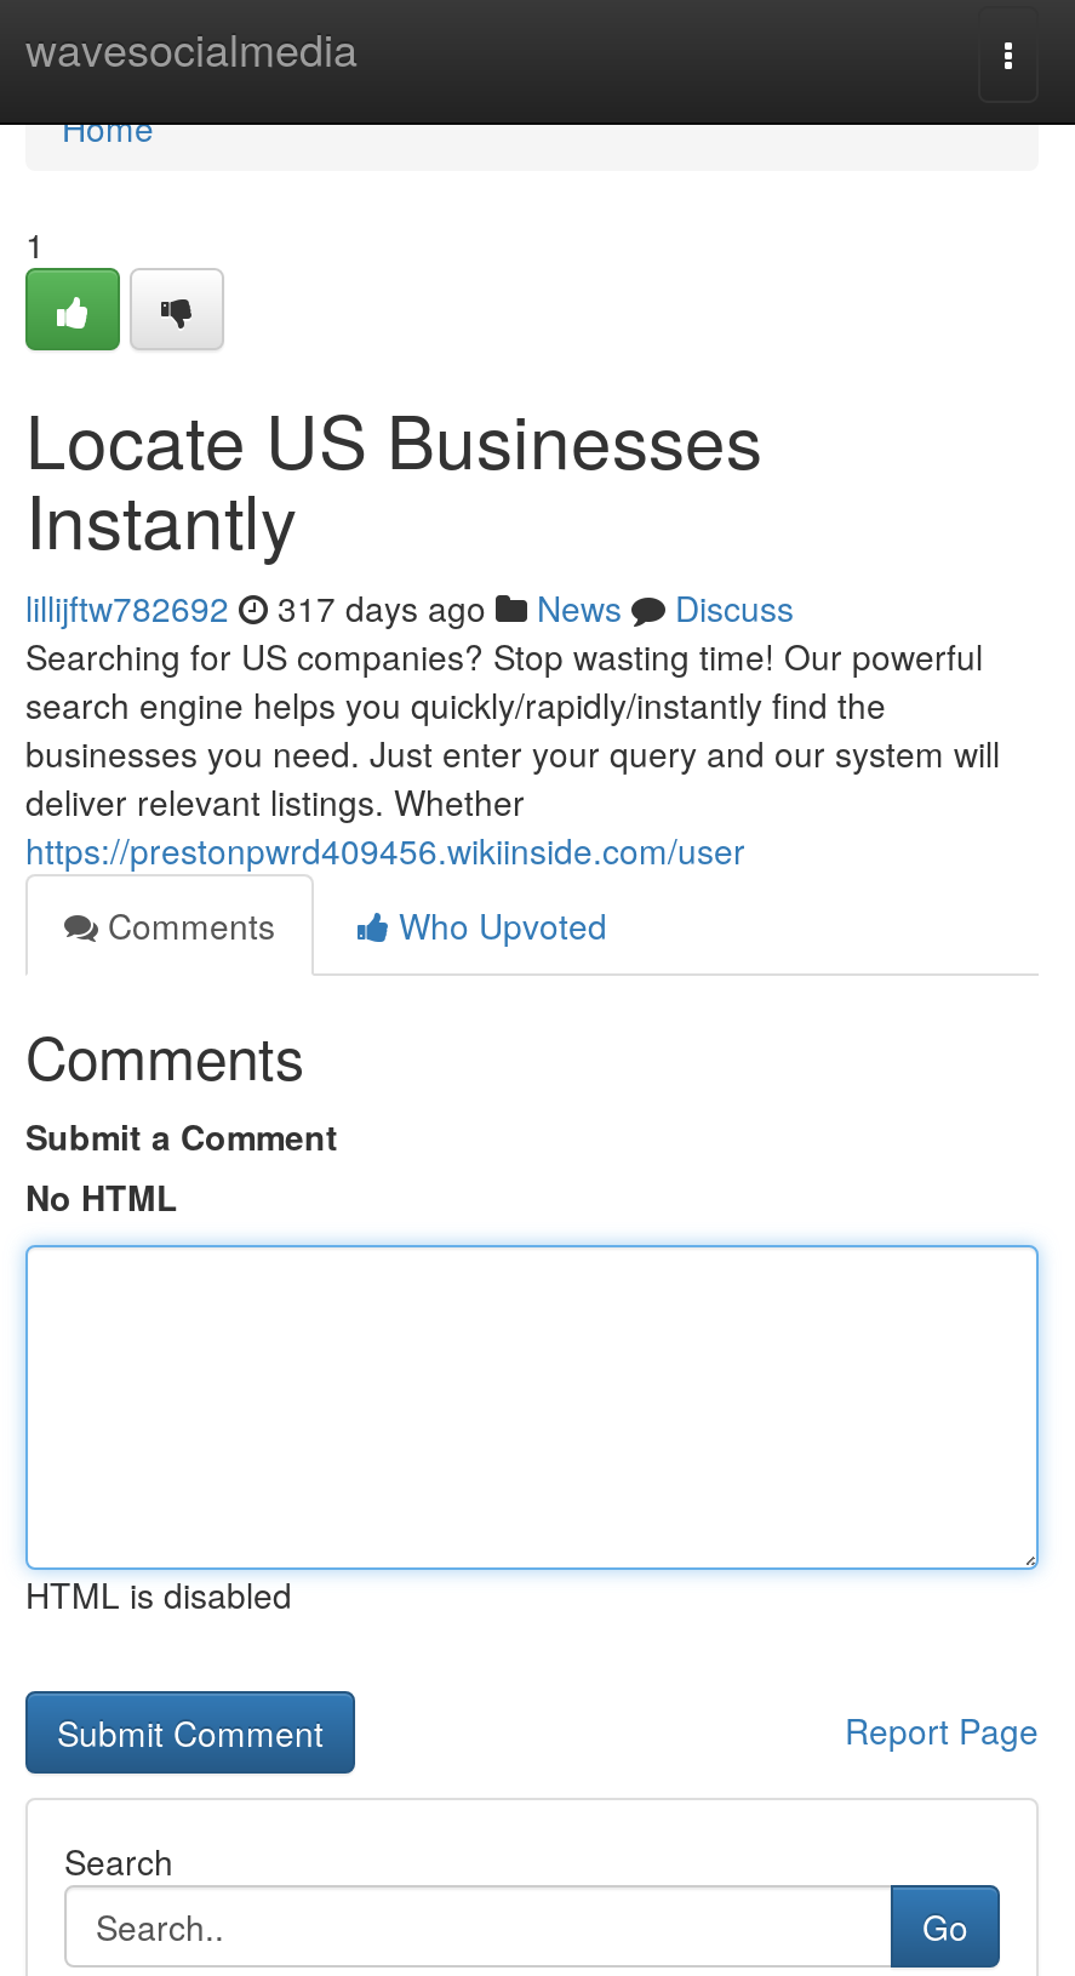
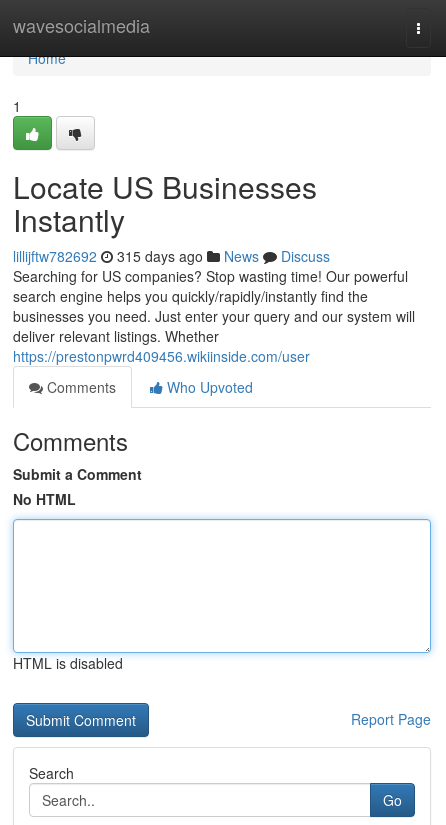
[25,583,794,632] lillijftw782692 317 days ago News Discuss -> [13,246,330,266] lillijftw782692 315 days ago News Discuss

